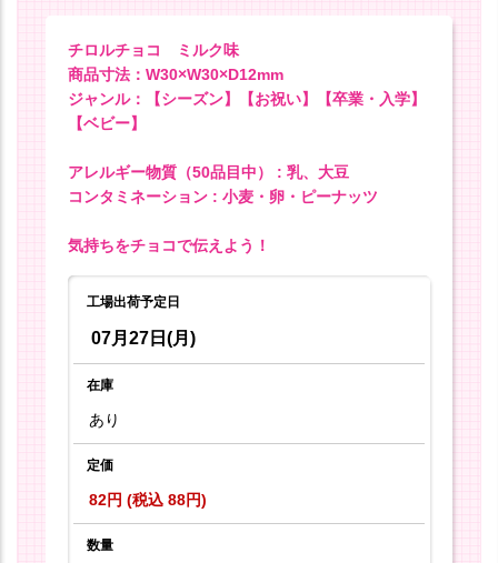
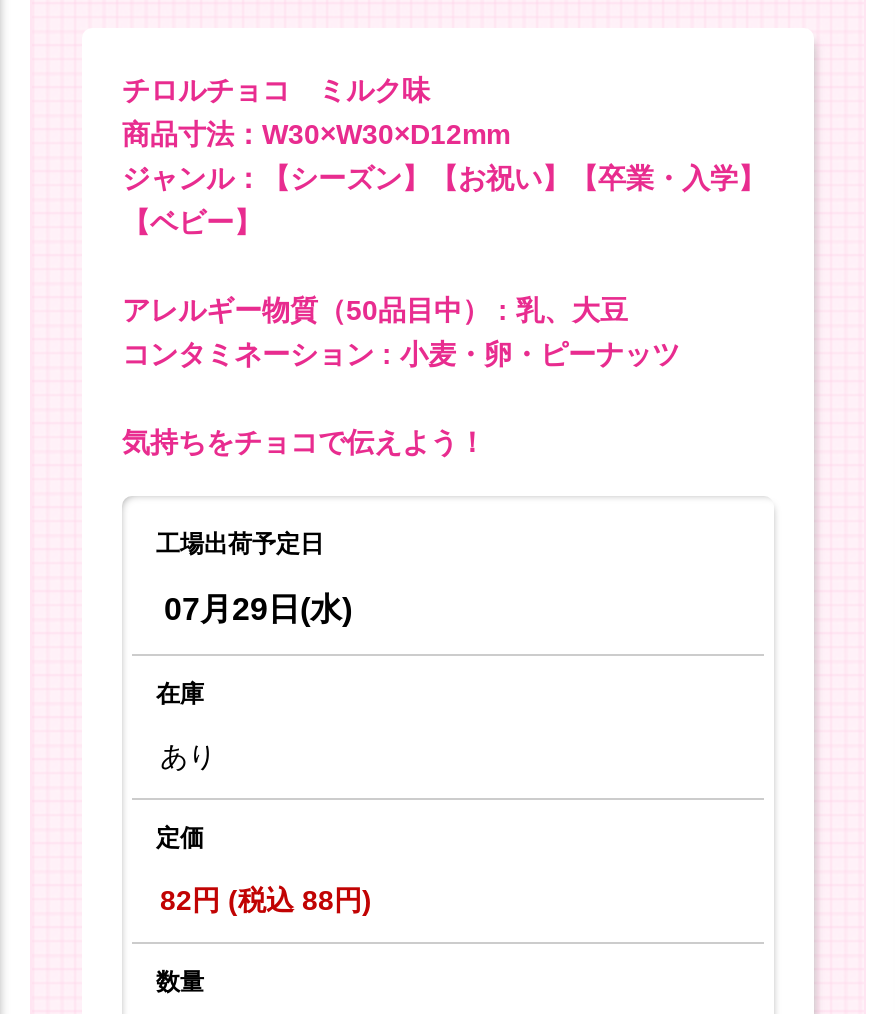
[91,329,196,348] 07月27日(月) -> [164,592,352,626] 07月29日(水)

